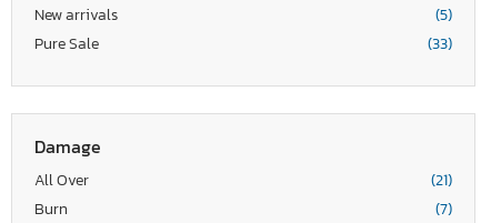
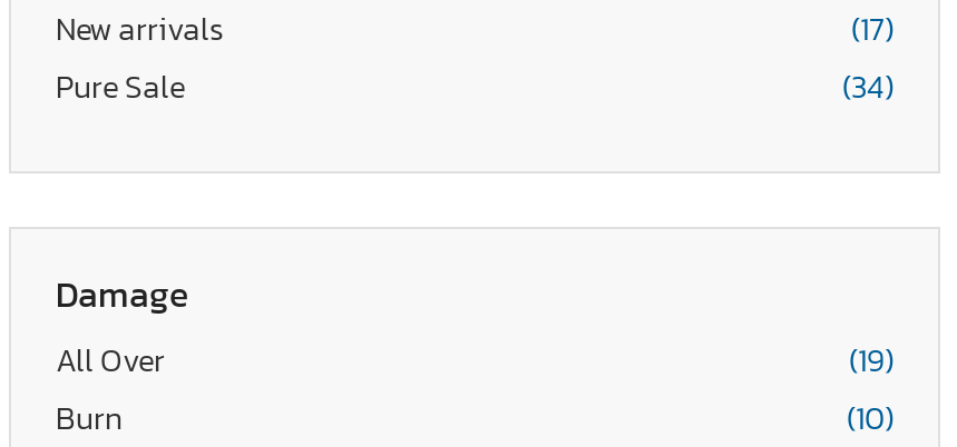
[435,3,452,26] (5) -> [851,6,893,52] (17)
[428,32,452,55] (33) -> [842,63,893,110] (34)
[431,168,452,191] (21) -> [849,337,893,384] (19)
[435,197,452,220] (7) -> [847,395,893,441] (10)

